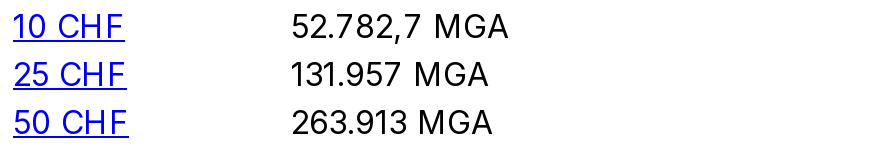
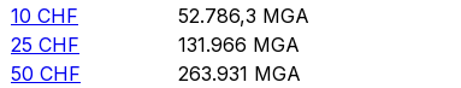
[291,6,511,46] 52.782,7 MGA -> [178,3,309,27] 52.786,3 MGA
[291,54,491,94] 131.957 MGA -> [178,32,300,56] 131.966 MGA
[291,102,495,142] 263.913 MGA -> [178,61,301,85] 263.931 MGA

